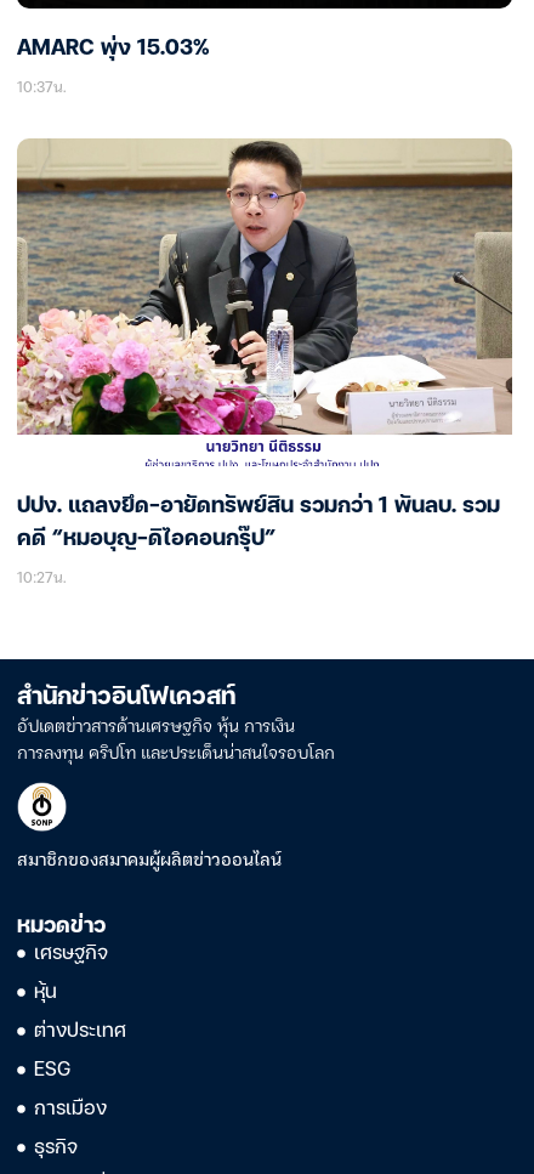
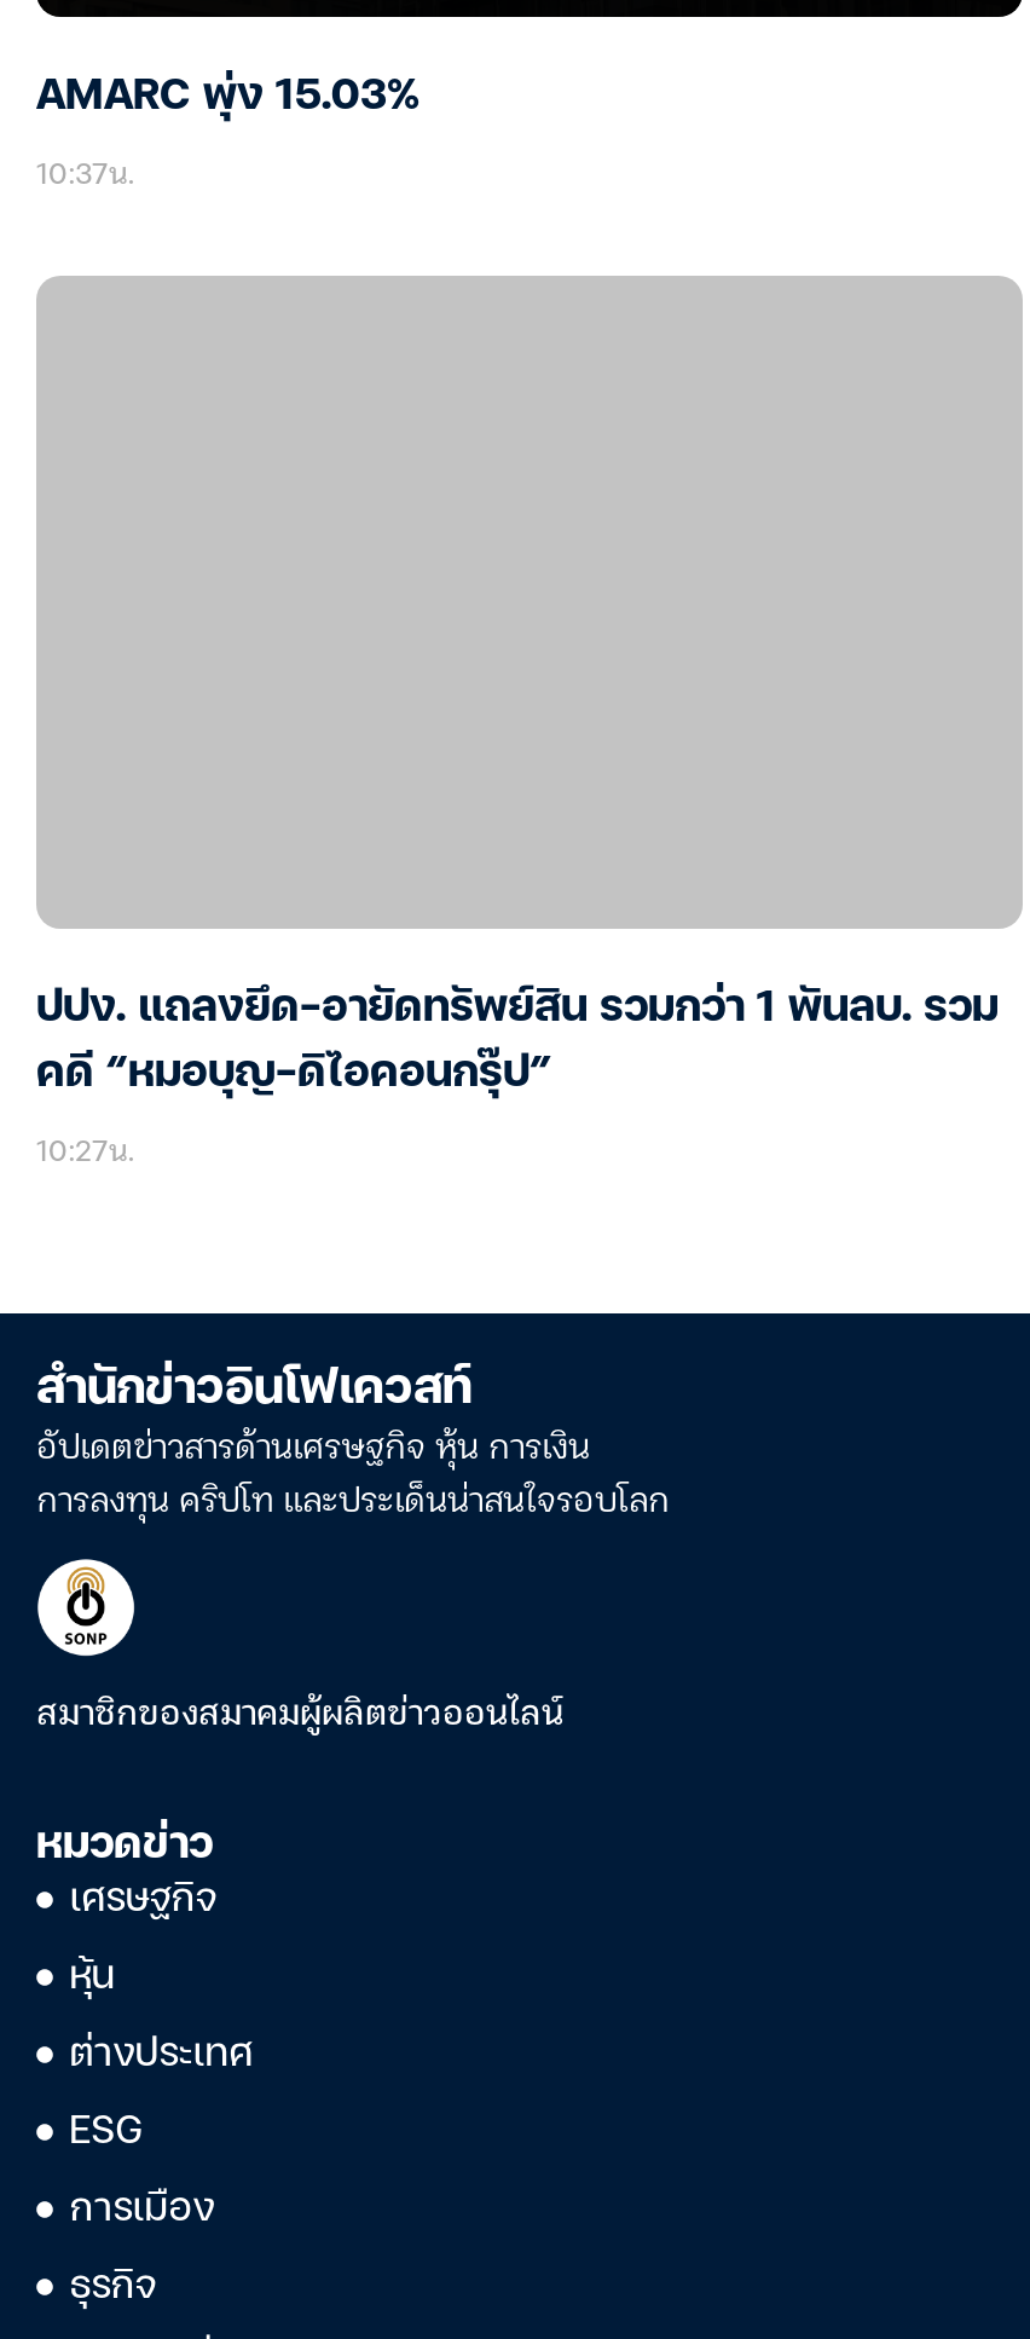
[17,140,512,466] [image] -> none

